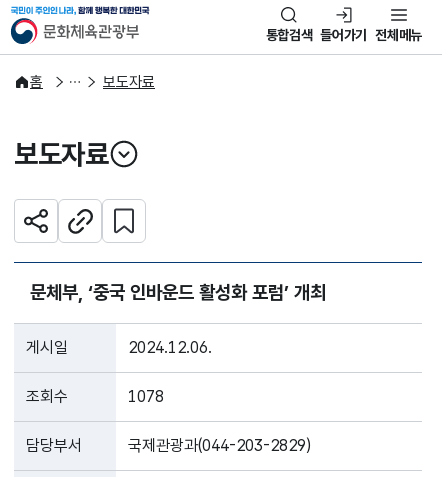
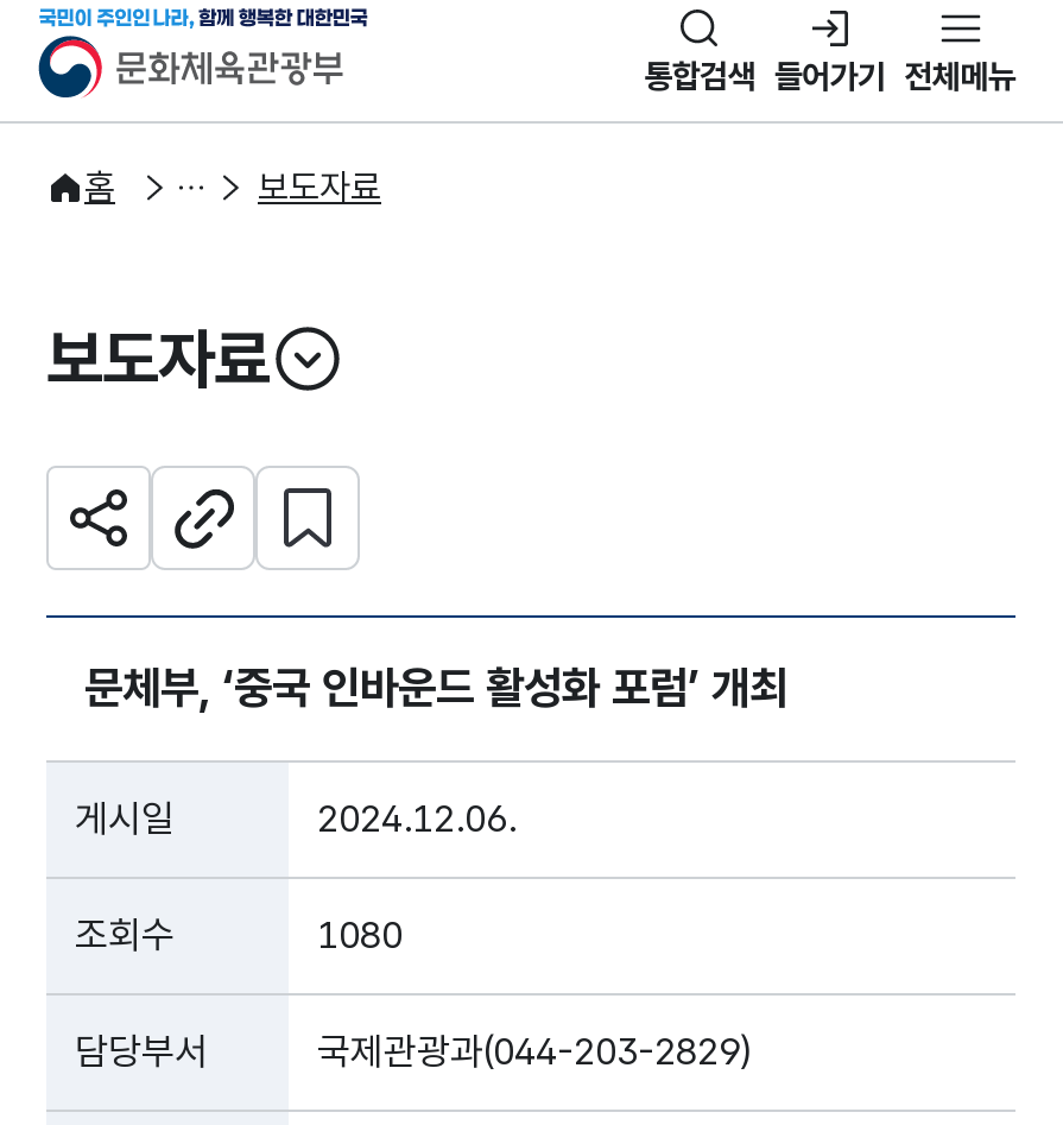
[128,387,164,406] 1078 -> [317,912,403,957] 1080

